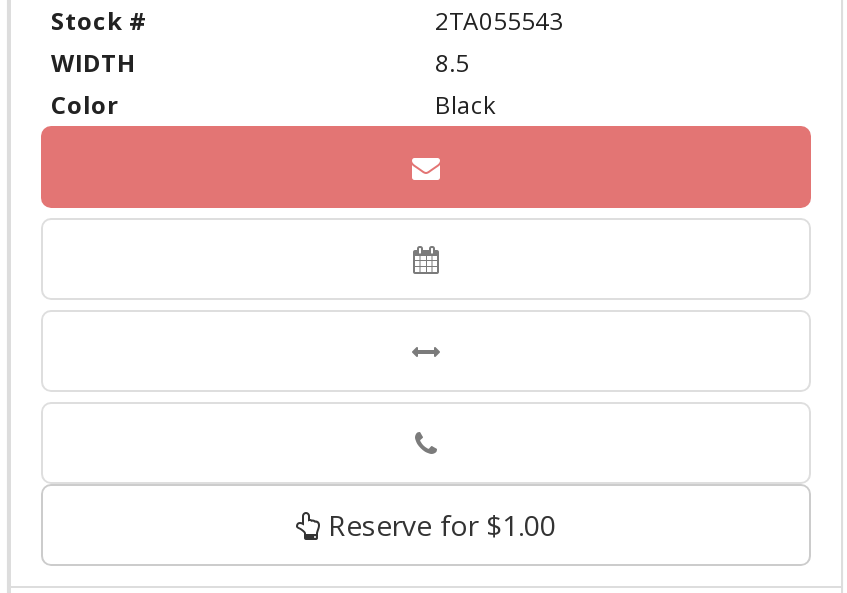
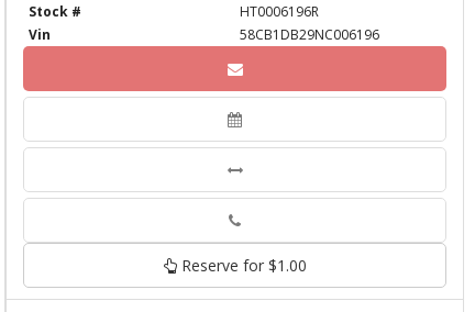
[51,5,563,123] 2TA055543 | WIDTH | 8.5 | Color | Black -> [29,3,379,44] HT0006196R | Vin | 58CB1DB29NC006196

